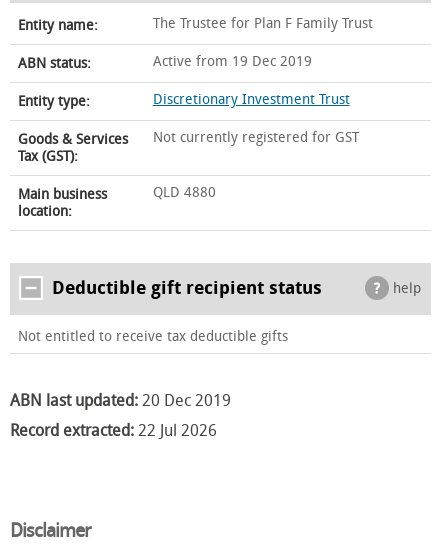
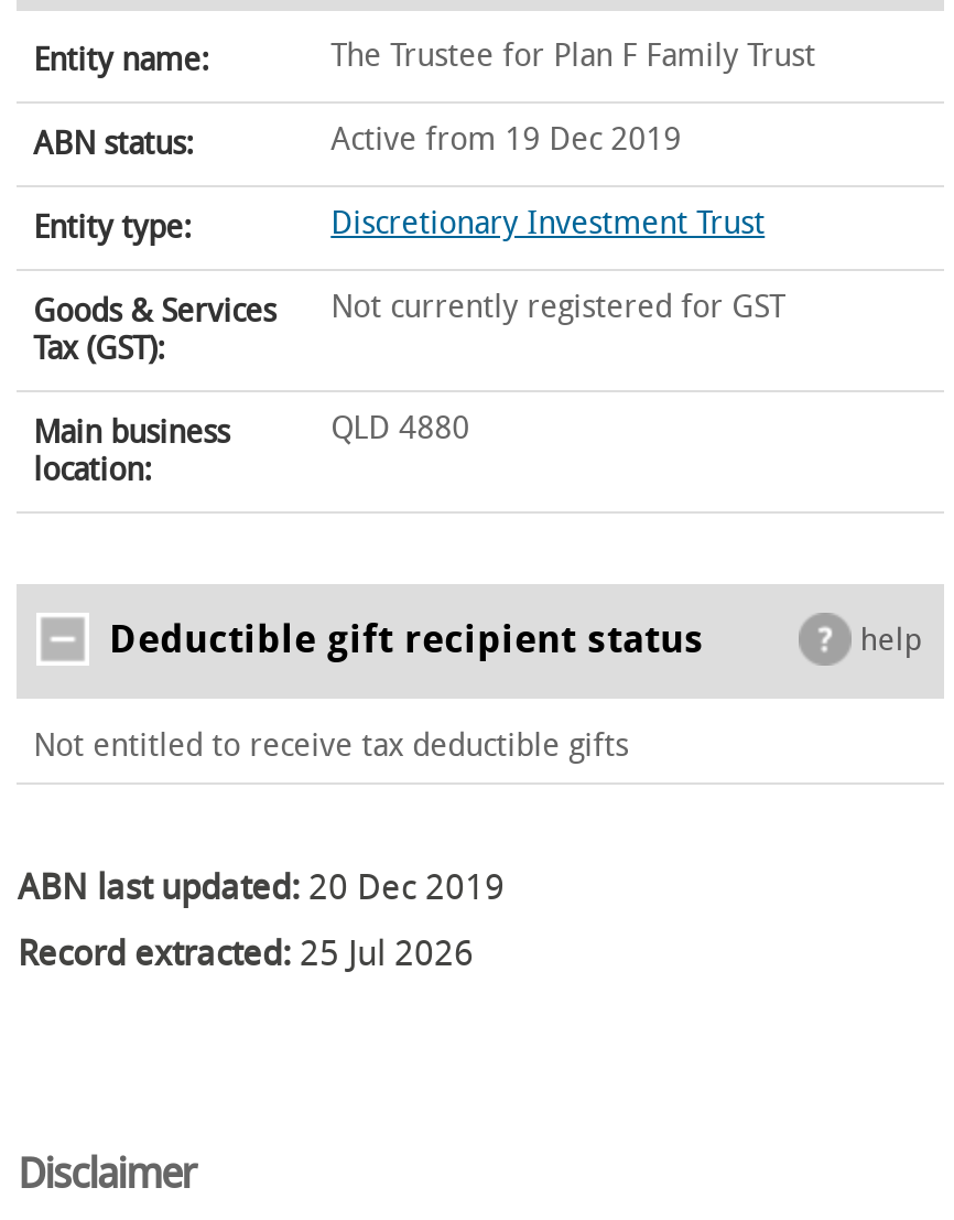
[10,421,217,440] Record extracted: 22 Jul 2026 -> [17,932,473,974] Record extracted: 25 Jul 2026

